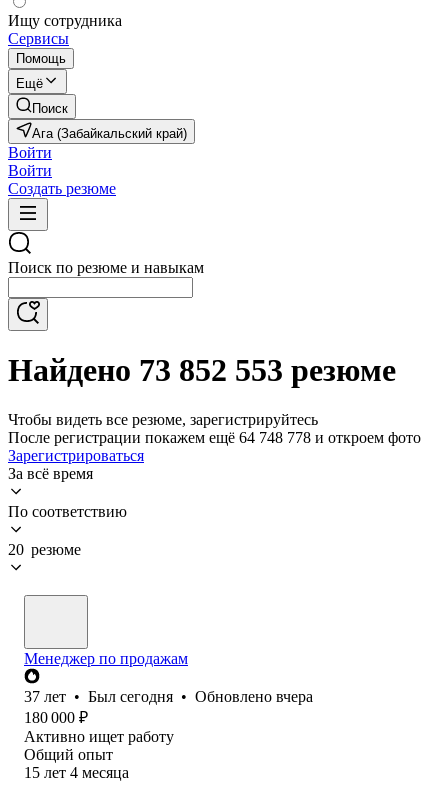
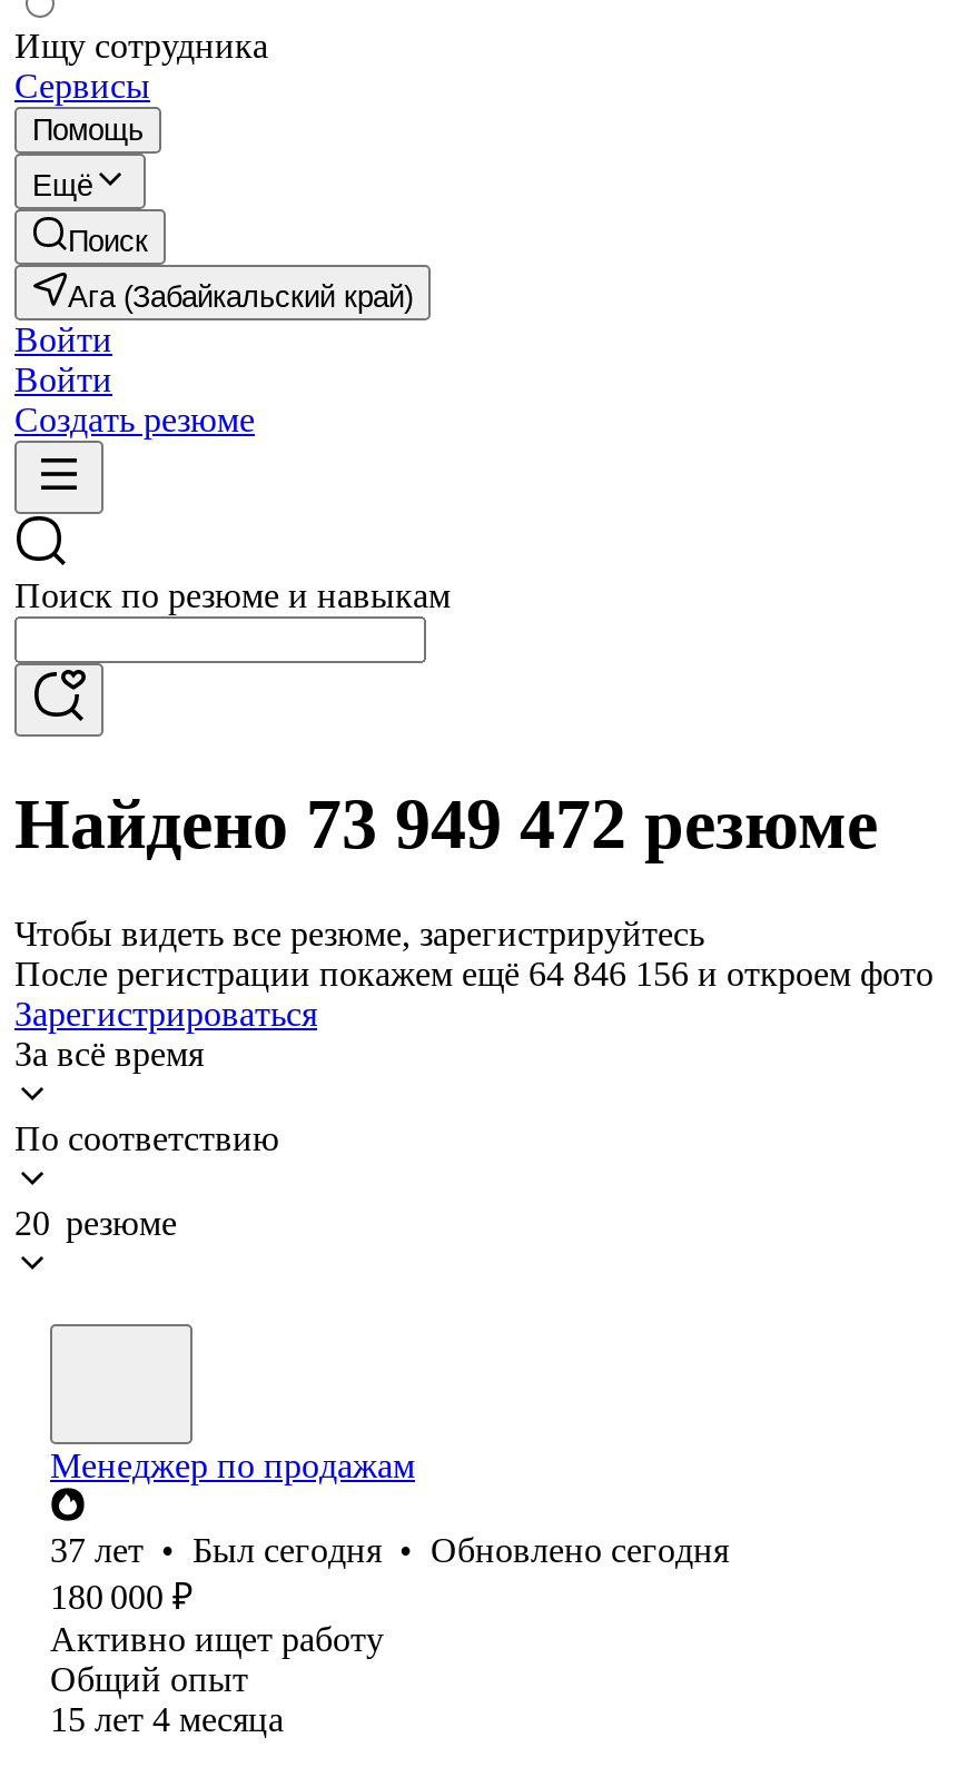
[8,352,396,388] Найдено 73 852 553 резюме -> [14,784,878,864] Найдено 73 949 472 резюме
[8,429,421,446] После регистрации покажем ещё 64 748 778 и откроем фото -> [14,954,934,992] После регистрации покажем ещё 64 846 156 и откроем фото
[24,688,313,705] 37 лет • Был сегодня • Обновлено вчера -> [50,1531,729,1569] 37 лет • Был сегодня • Обновлено сегодня

